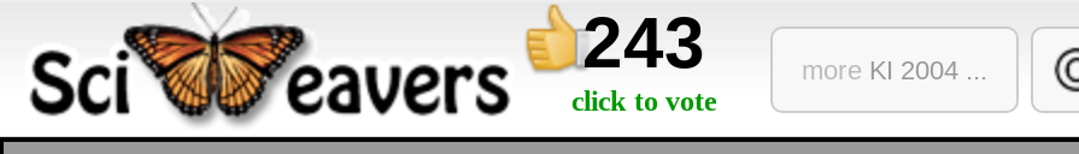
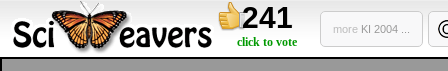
[582,2,705,82] 243 -> [242,1,293,34] 241

